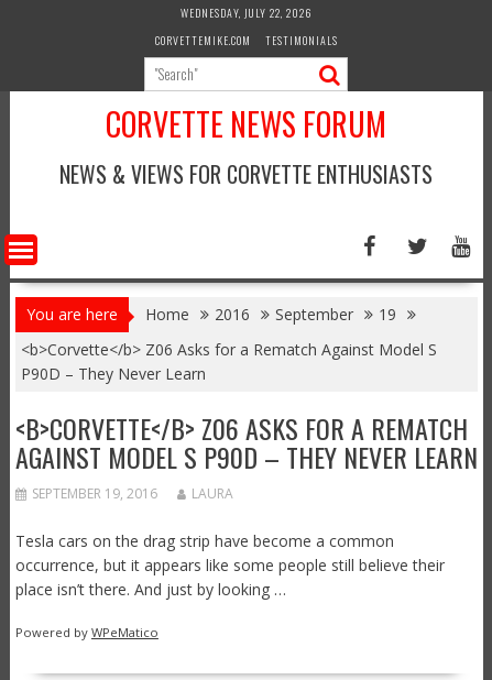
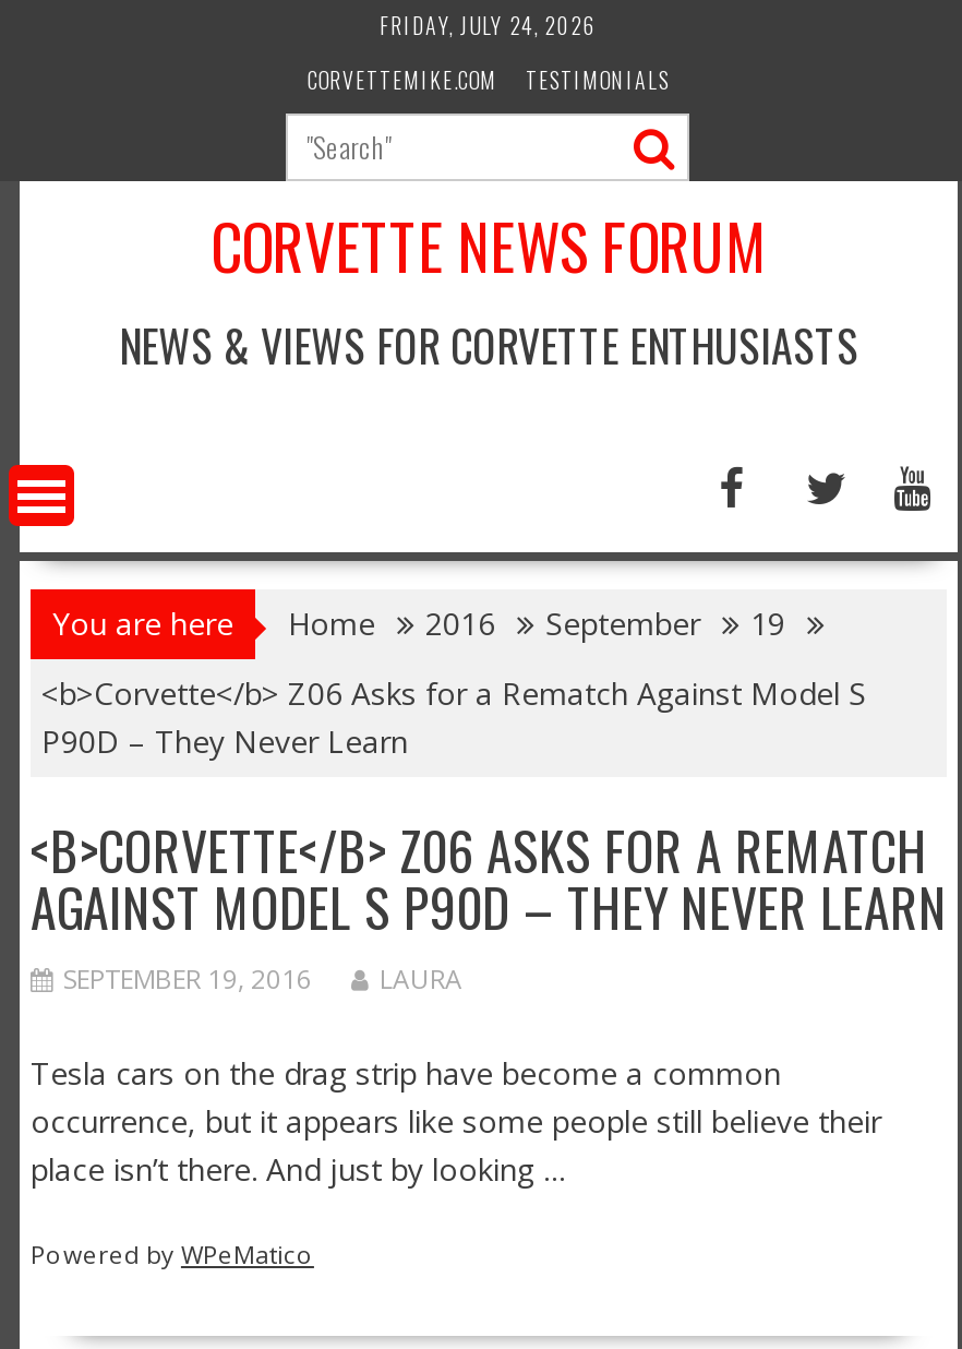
[181,4,313,21] WEDNESDAY, JULY 22, 2026 -> [380,9,598,41] FRIDAY, JULY 24, 2026

